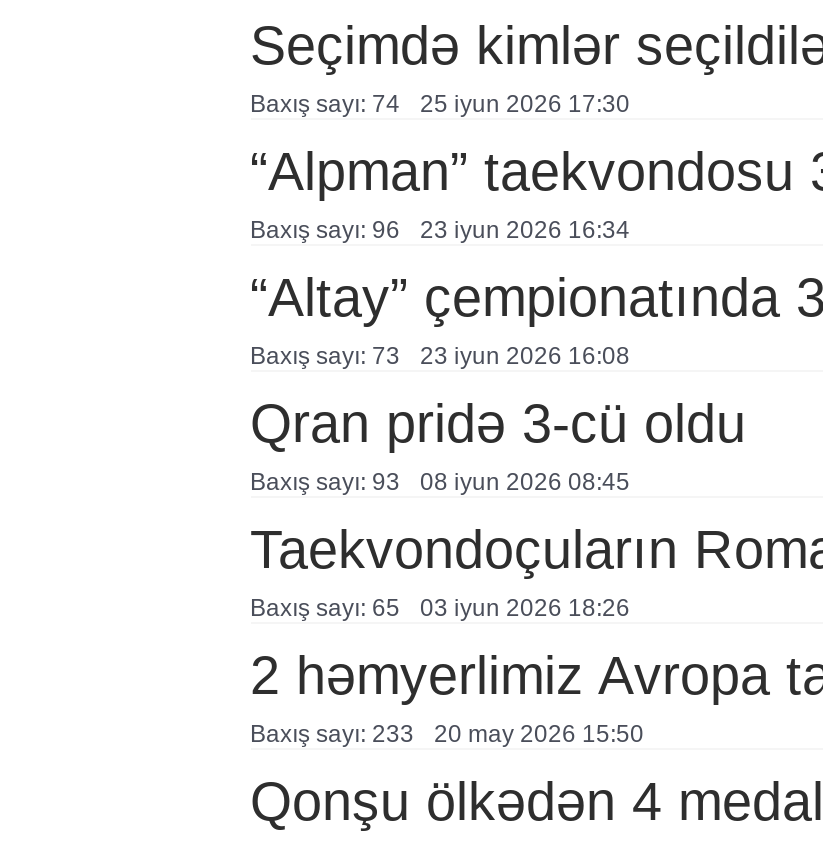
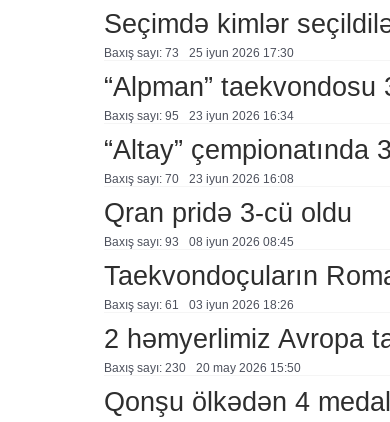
[250,90,630,118] Baxış sayı: 74 25 i̇yun 2026 17:30 -> [103,46,293,60] Baxış sayı: 73 25 i̇yun 2026 17:30
[250,216,630,244] Baxış sayı: 96 23 i̇yun 2026 16:34 -> [103,109,293,123] Baxış sayı: 95 23 i̇yun 2026 16:34
[250,342,630,370] Baxış sayı: 73 23 i̇yun 2026 16:08 -> [103,172,293,186] Baxış sayı: 70 23 i̇yun 2026 16:08
[250,594,630,622] Baxış sayı: 65 03 i̇yun 2026 18:26 -> [103,298,293,312] Baxış sayı: 61 03 i̇yun 2026 18:26
[250,720,644,748] Baxış sayı: 233 20 may 2026 15:50 -> [103,361,300,375] Baxış sayı: 230 20 may 2026 15:50

